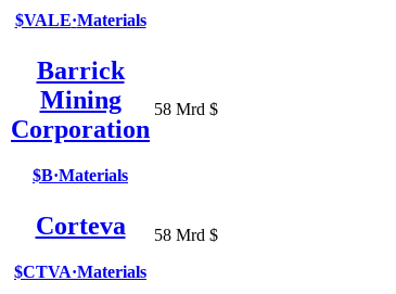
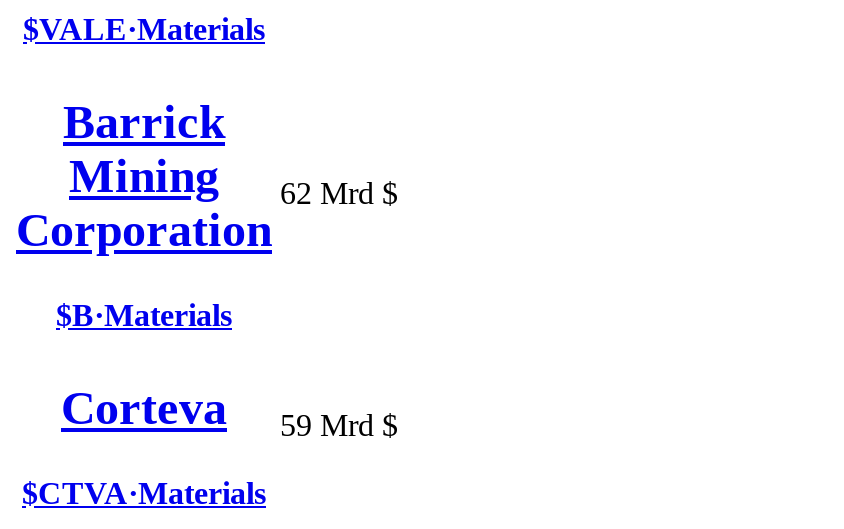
[40,85,218,118] Mining 58 Mrd $ -> [69,150,398,210] Mining 62 Mrd $
[35,211,218,244] Corteva 58 Mrd $ -> [61,382,398,442] Corteva 59 Mrd $

